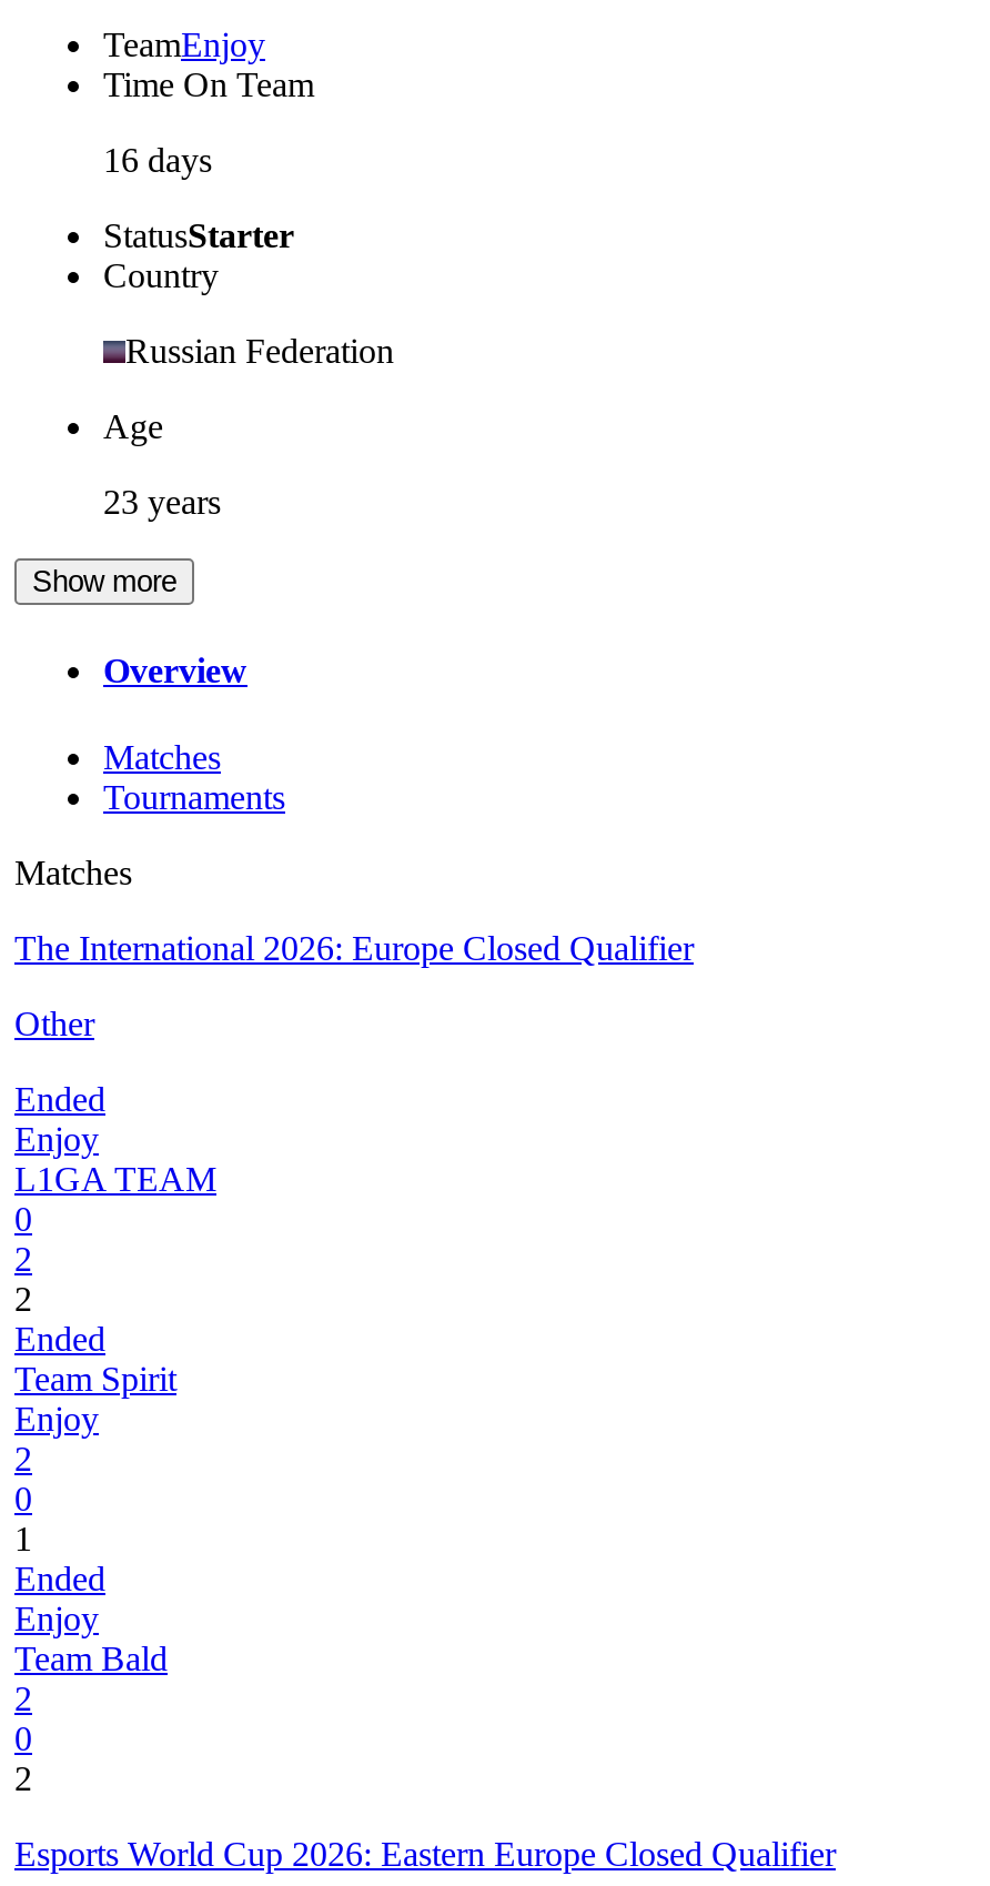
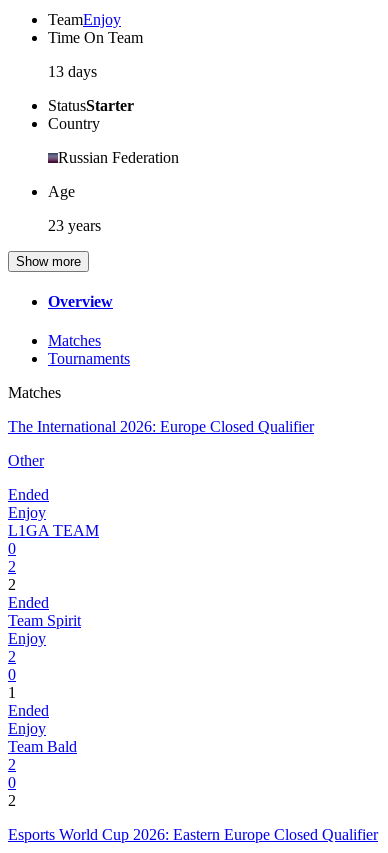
[103,141,212,178] 16 days -> [48,63,97,80] 13 days

